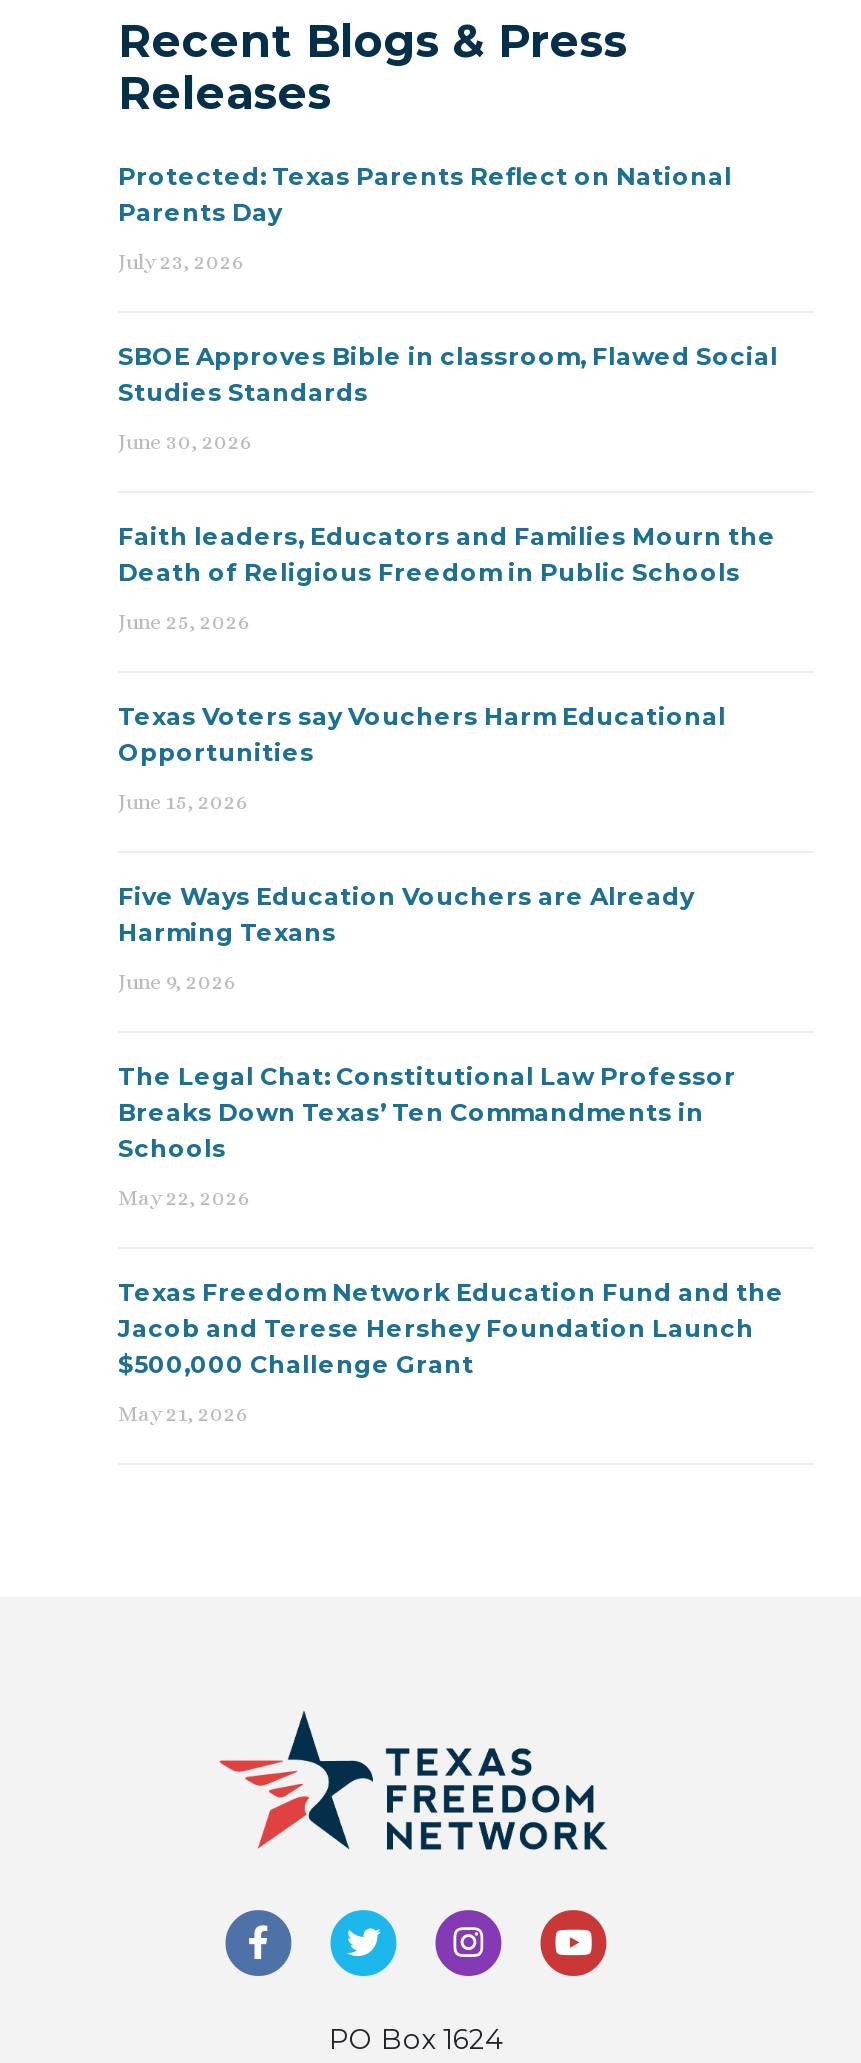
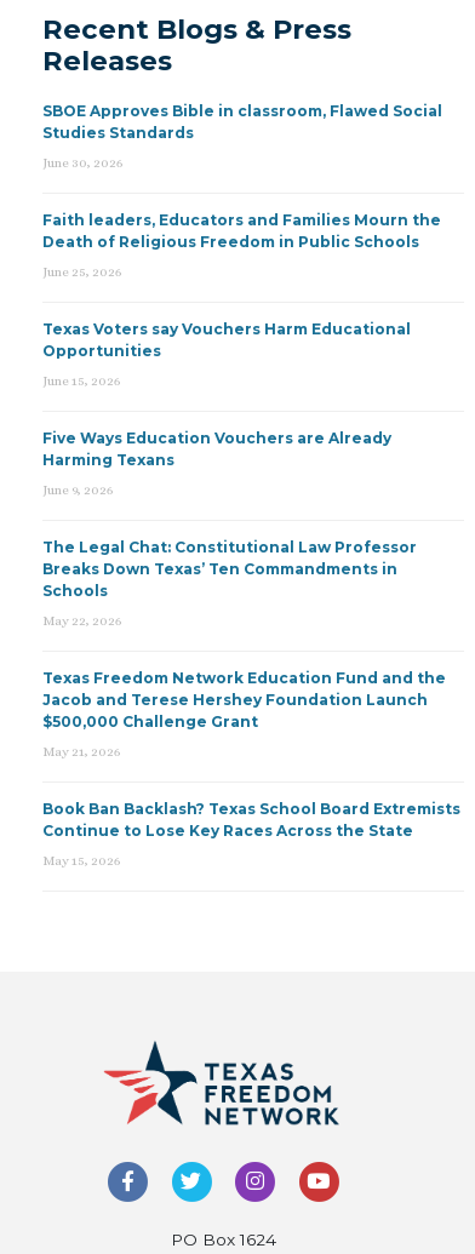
[118,160,732,274] Protected: Texas Parents Reflect on National | Parents Day | July 23, 2026 -> none
moved [118,340,784,1426] -> [42,101,446,759]: SBOE Approves Bible in classroom, Flawed Social | Studies Standards | June 30, 2026 | ... | $500,000 Challenge Grant | May 21, 2026
none -> [42,799,460,868] Book Ban Backlash? Texas School Board Extremists | Continue to Lose Key Races Across the State | May 15, 2026

